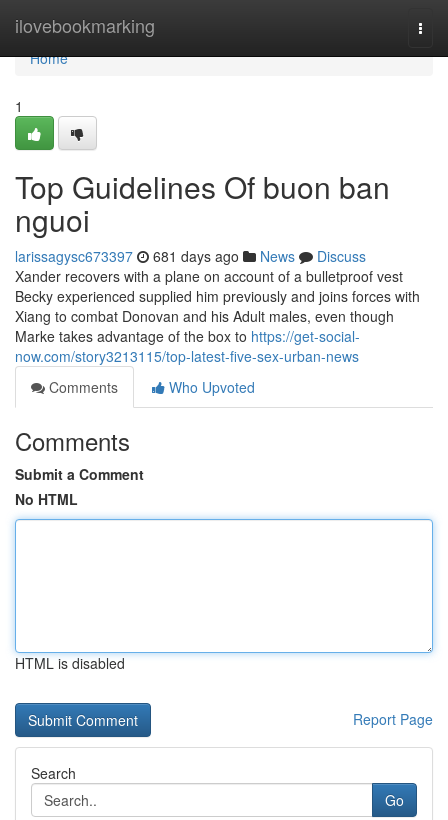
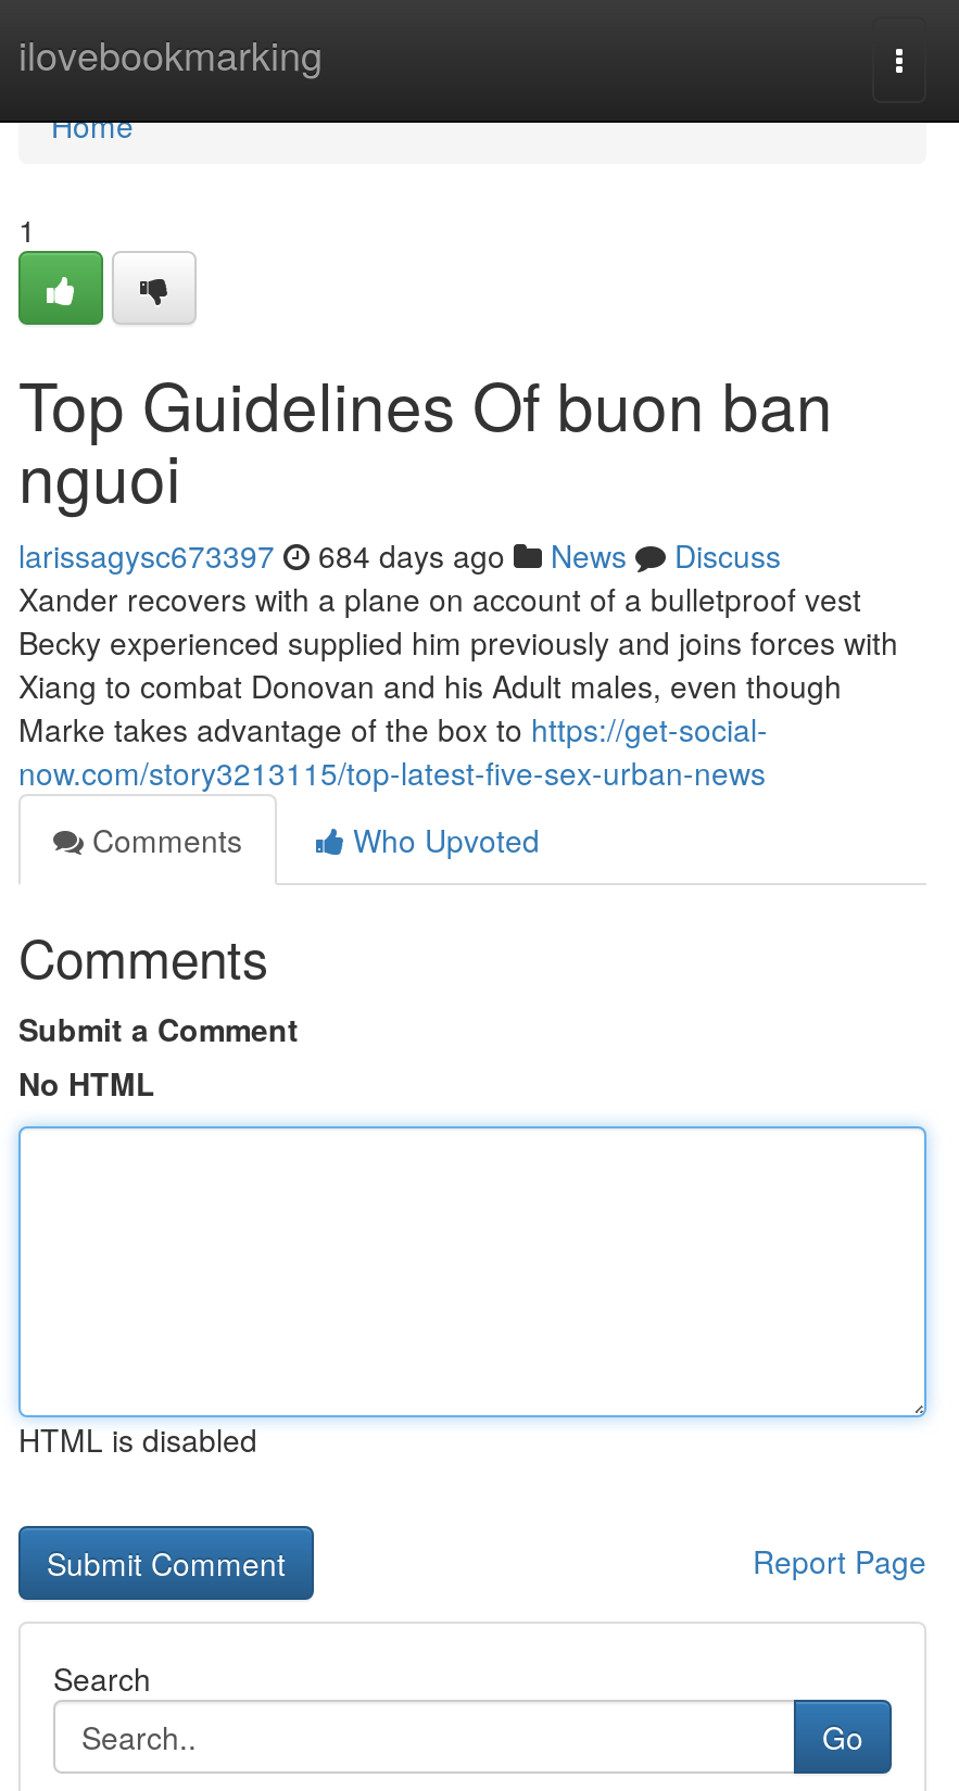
[15,246,366,266] larissagysc673397 681 days ago News Discuss -> [18,533,781,577] larissagysc673397 684 days ago News Discuss

